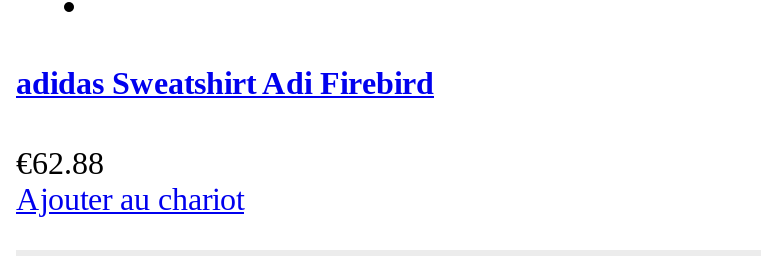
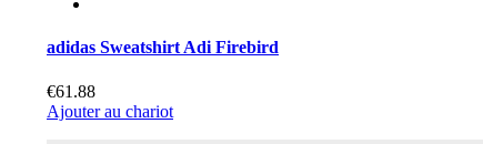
[16,145,104,179] €62.88 -> [47,82,95,100] €61.88

